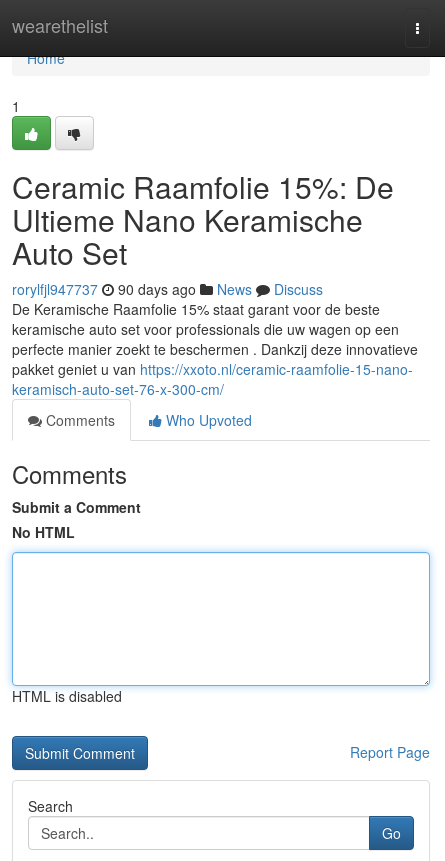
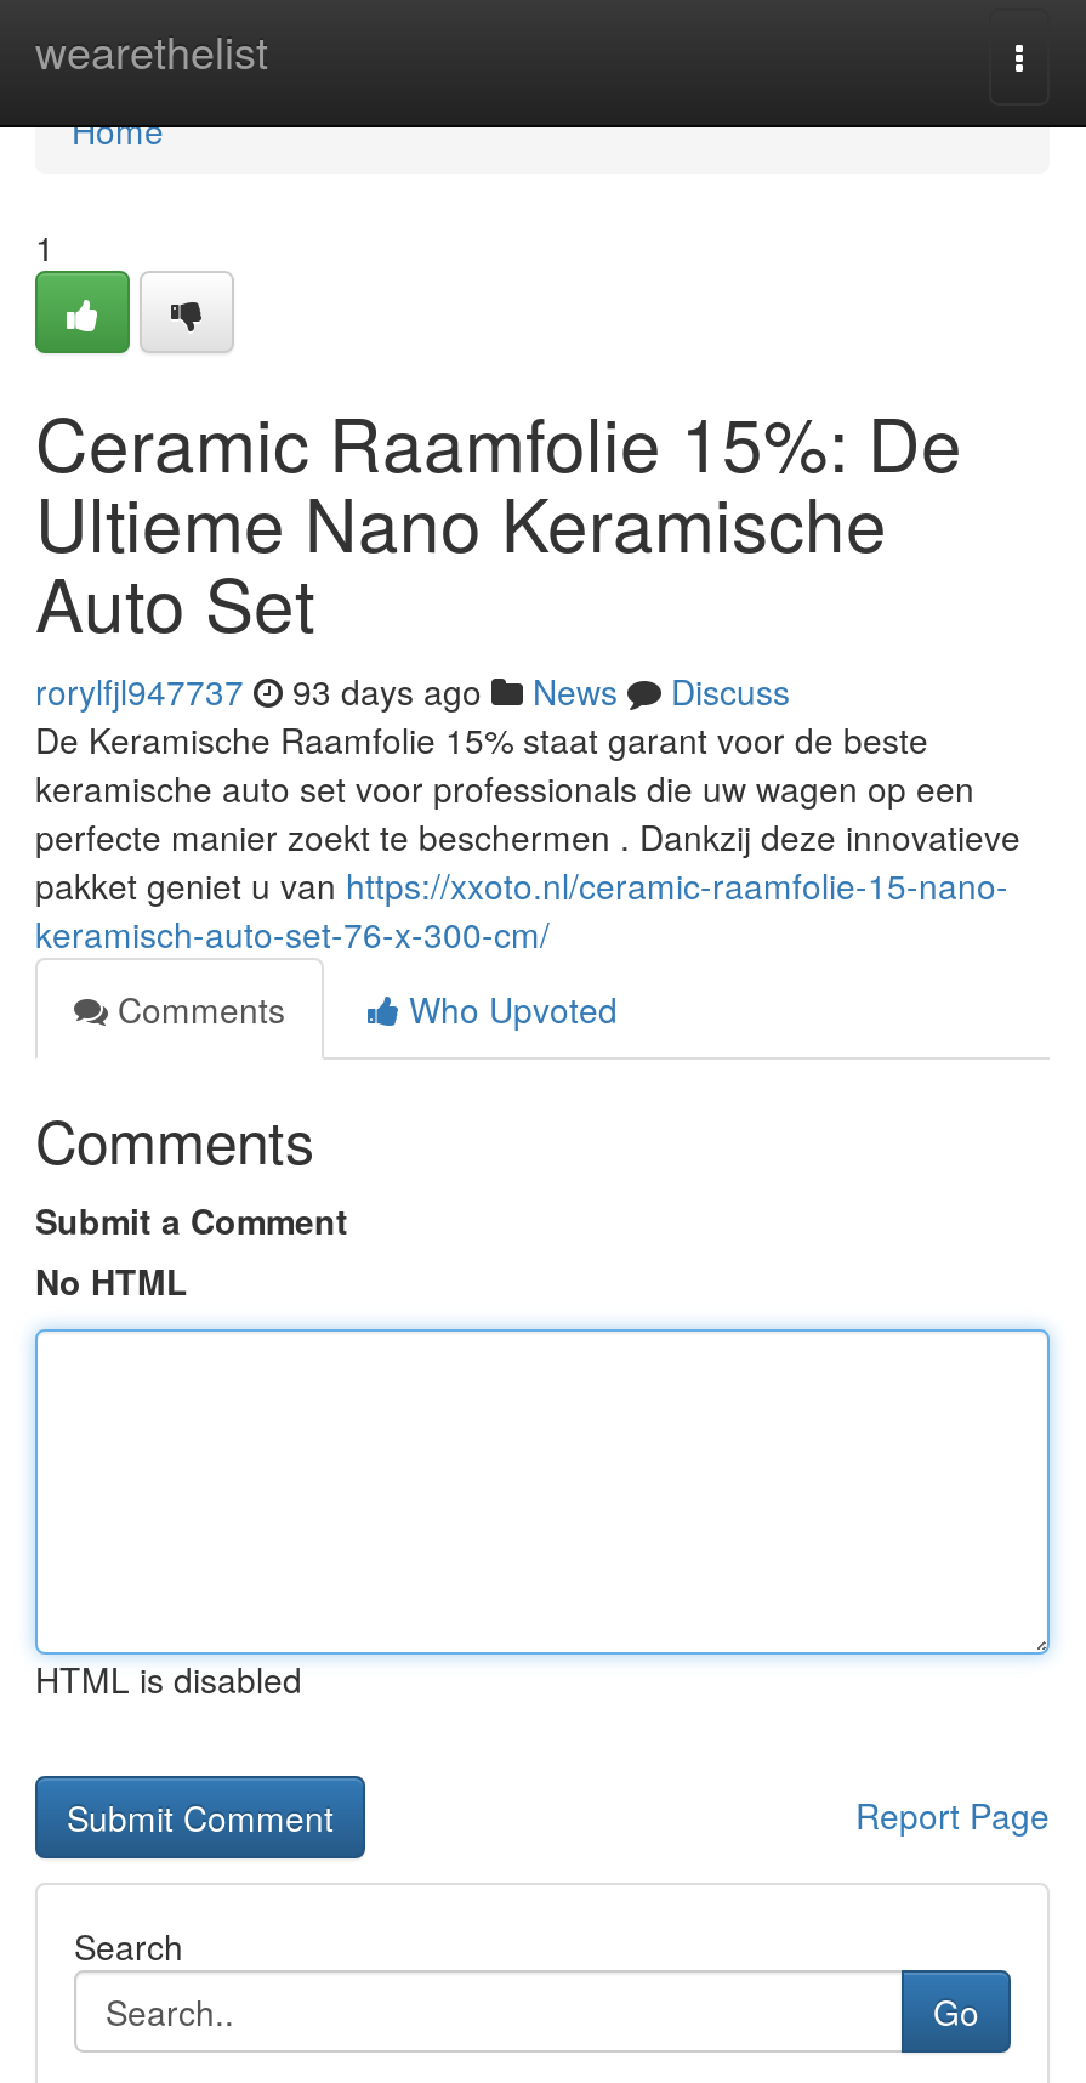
[12,279,323,299] rorylfjl947737 90 days ago News Discuss -> [35,666,790,715] rorylfjl947737 93 days ago News Discuss

